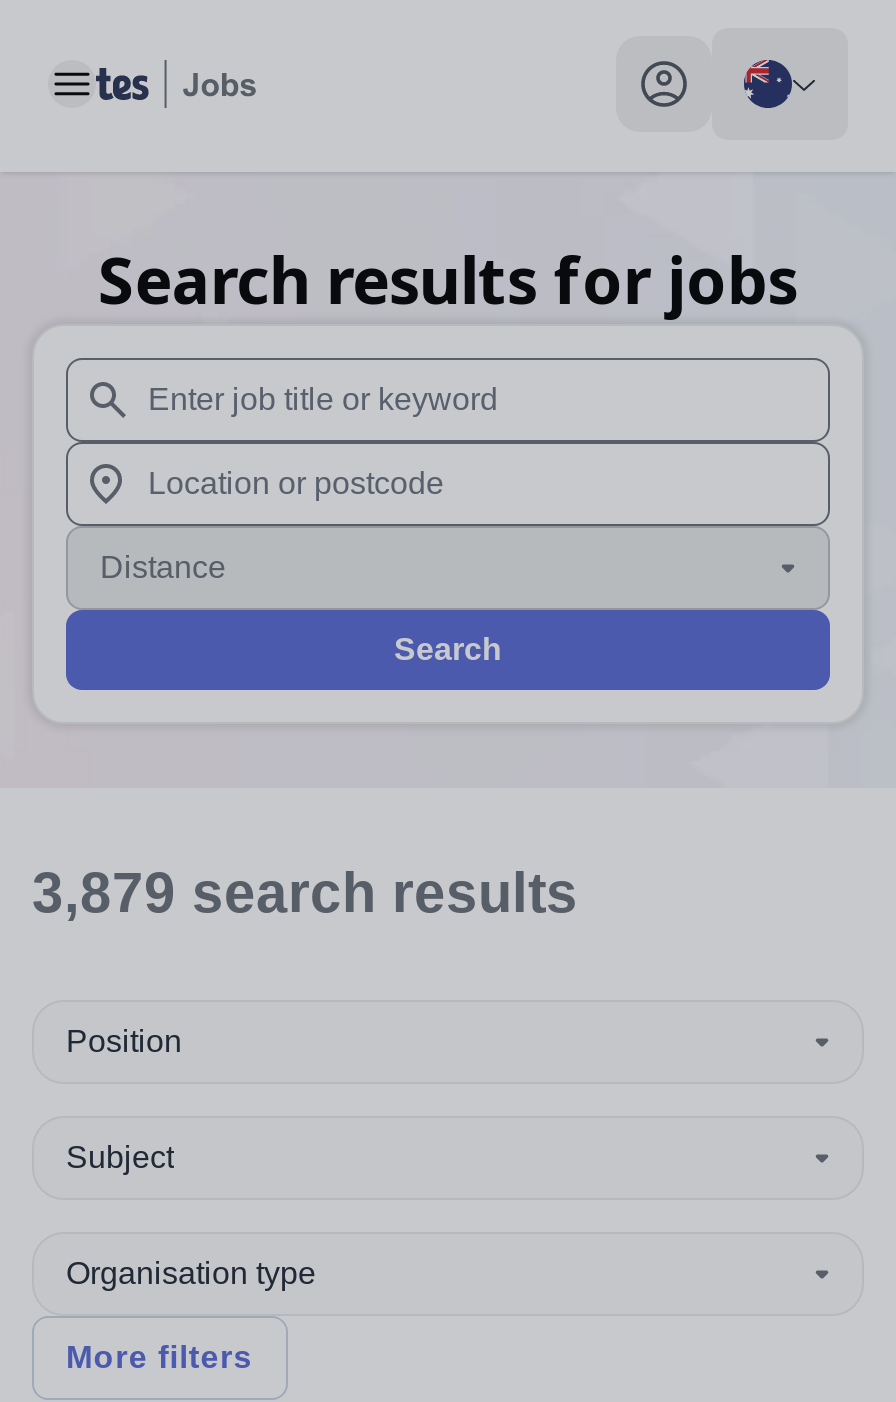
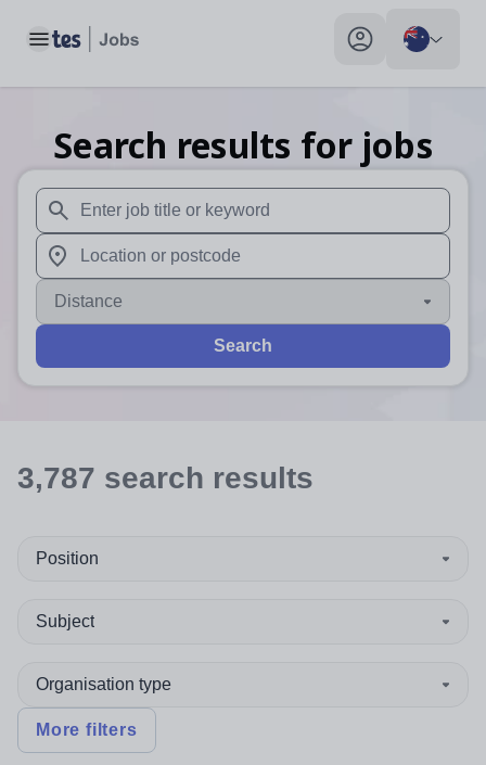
[32,862,578,924] 3,879 search results -> [17,461,314,495] 3,787 search results

